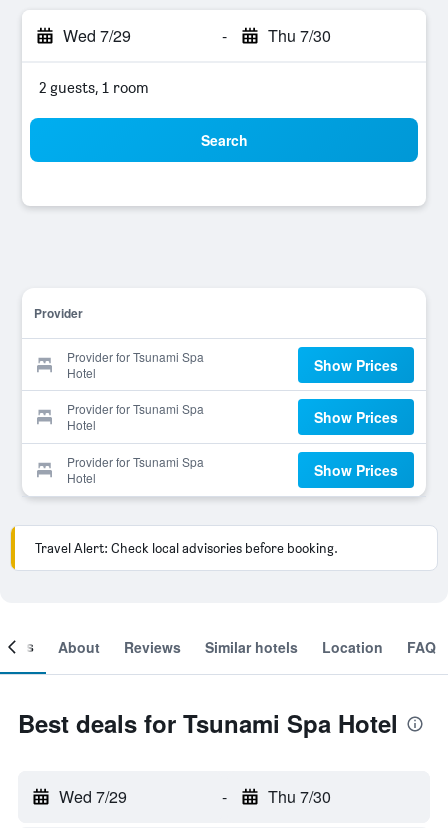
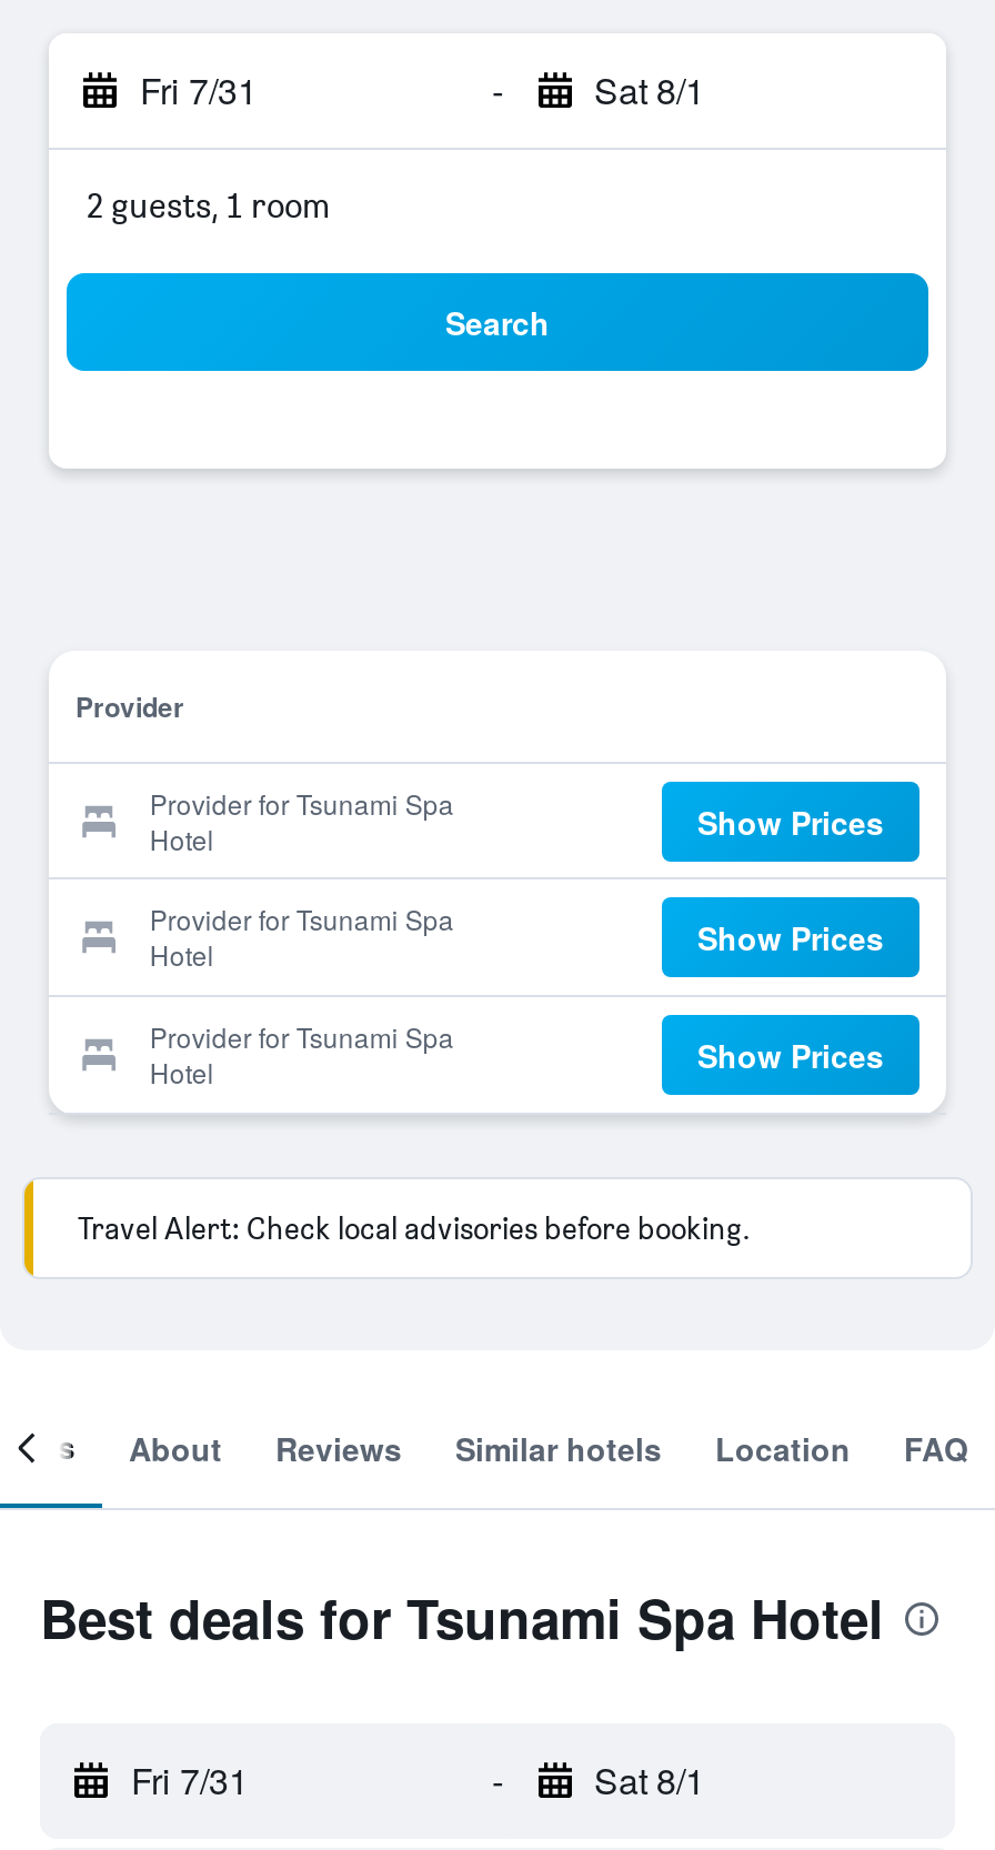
[63,24,131,47] Wed 7/29 -> [140,64,258,115] Fri 7/31
[267,24,330,47] Thu 7/30 -> [594,64,705,115] Sat 8/1
[59,785,127,808] Wed 7/29 -> [131,1755,249,1806] Fri 7/31
[267,785,330,808] Thu 7/30 -> [594,1755,705,1806] Sat 8/1

